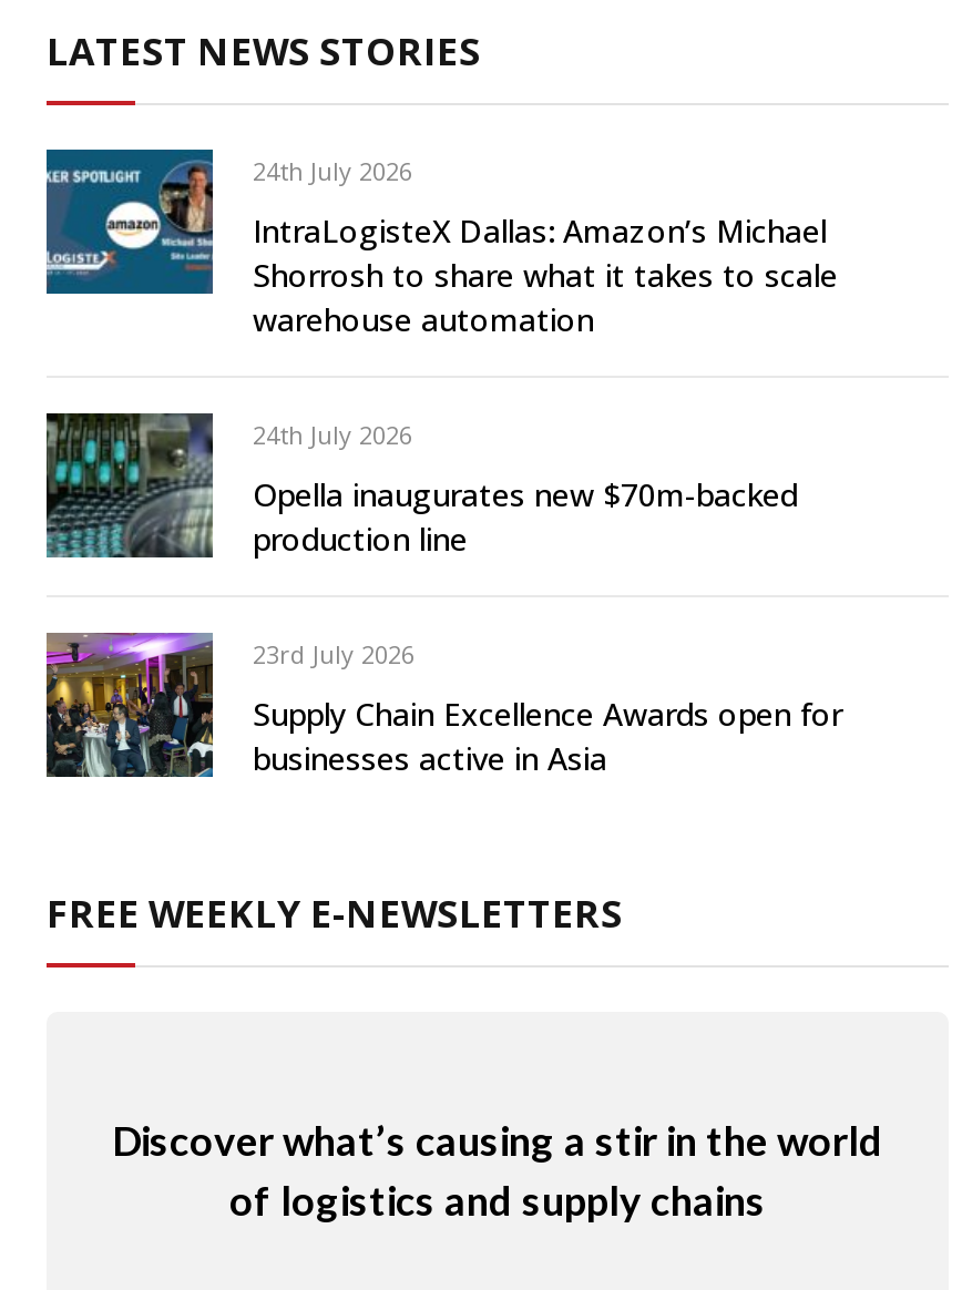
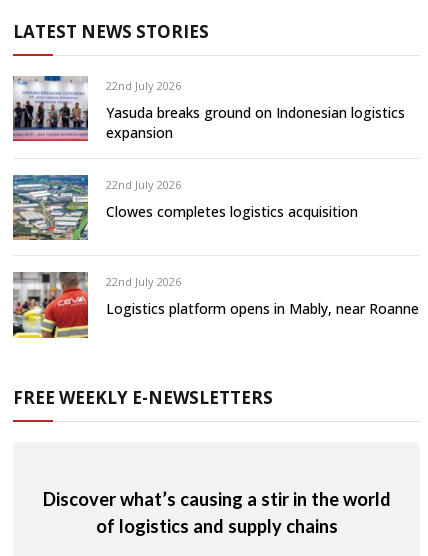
[44,147,412,296] [image] | 24th July 2026 -> [12,75,181,142] [image] | 22nd July 2026
[253,210,838,341] IntraLogisteX Dallas: Amazon’s Michael | Shorrosh to share what it takes to scale | warehouse automation -> [106,103,405,142] Yasuda breaks ground on Indonesian logistics | expansion
[44,411,412,560] [image] | 24th July 2026 -> [12,174,181,241] [image] | 22nd July 2026
[253,474,798,560] Opella inaugurates new $70m-backed | production line -> [106,202,358,221] Clowes completes logistics acquisition
[44,631,415,779] [image] | 23rd July 2026 -> [12,271,181,339] [image] | 22nd July 2026
[253,693,842,780] Supply Chain Excellence Awards open for | businesses active in Asia -> [106,299,419,318] Logistics platform opens in Mably, near Roanne

